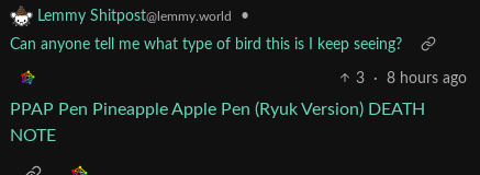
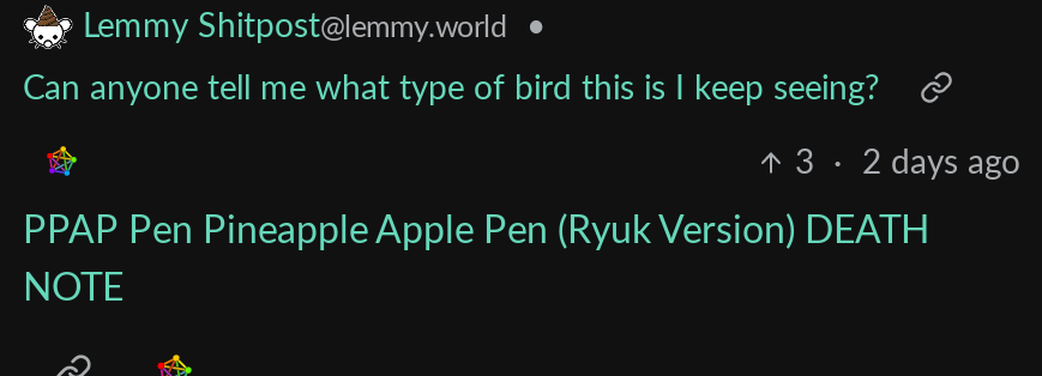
[356,71,467,86] 3 · 8 hours ago -> [795,148,1020,181] 3 · 2 days ago

